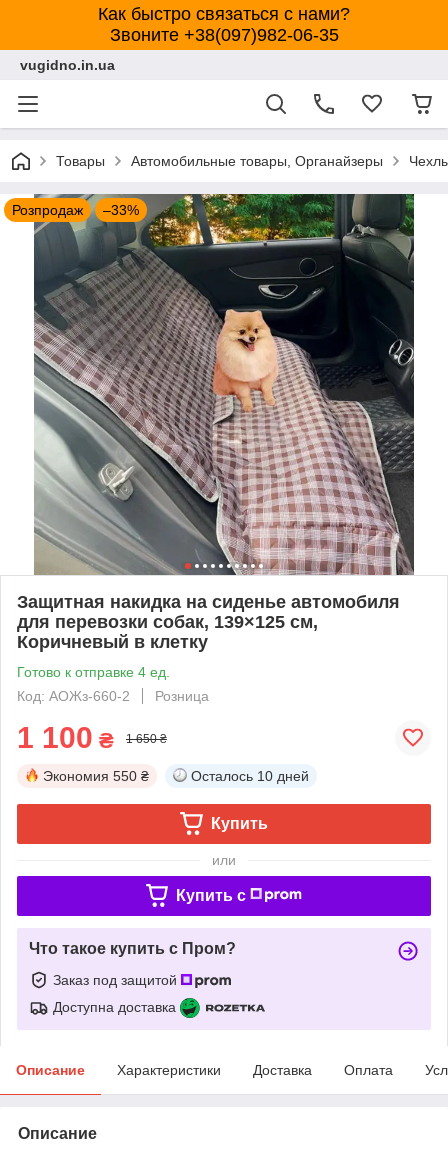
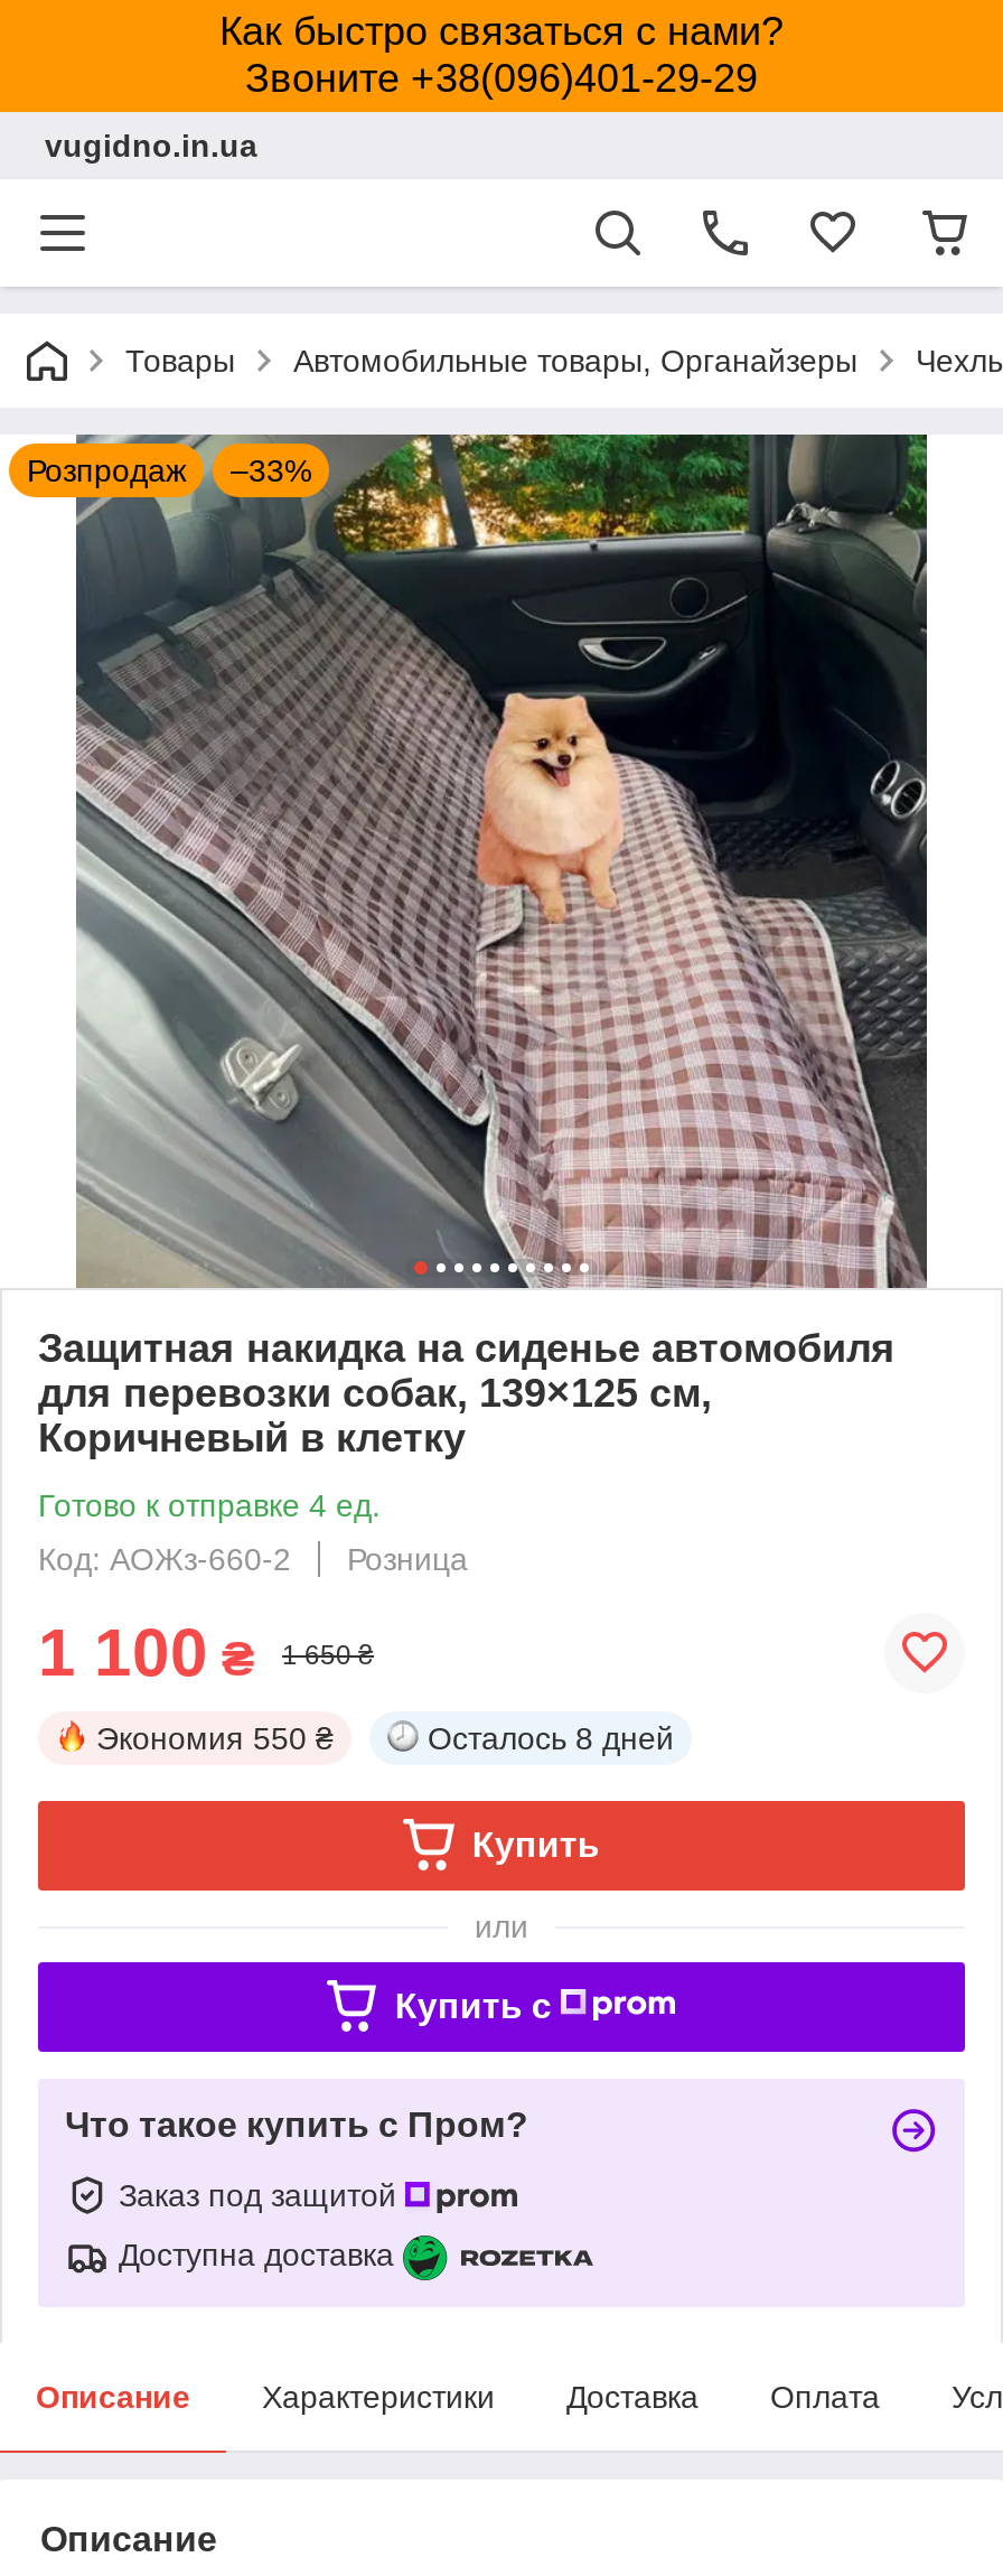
[109,25,338,45] Звоните +38(097)982-06-35 -> [245,56,758,101] Звоните +38(096)401-29-29
[191,768,309,784] Осталось 10 дней -> [428,1720,674,1756] Осталось 8 дней

